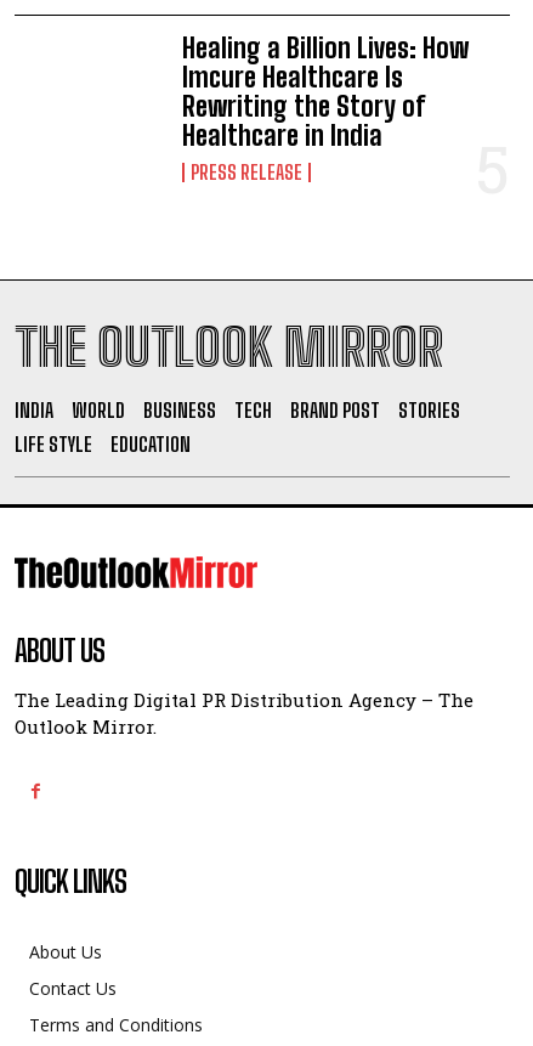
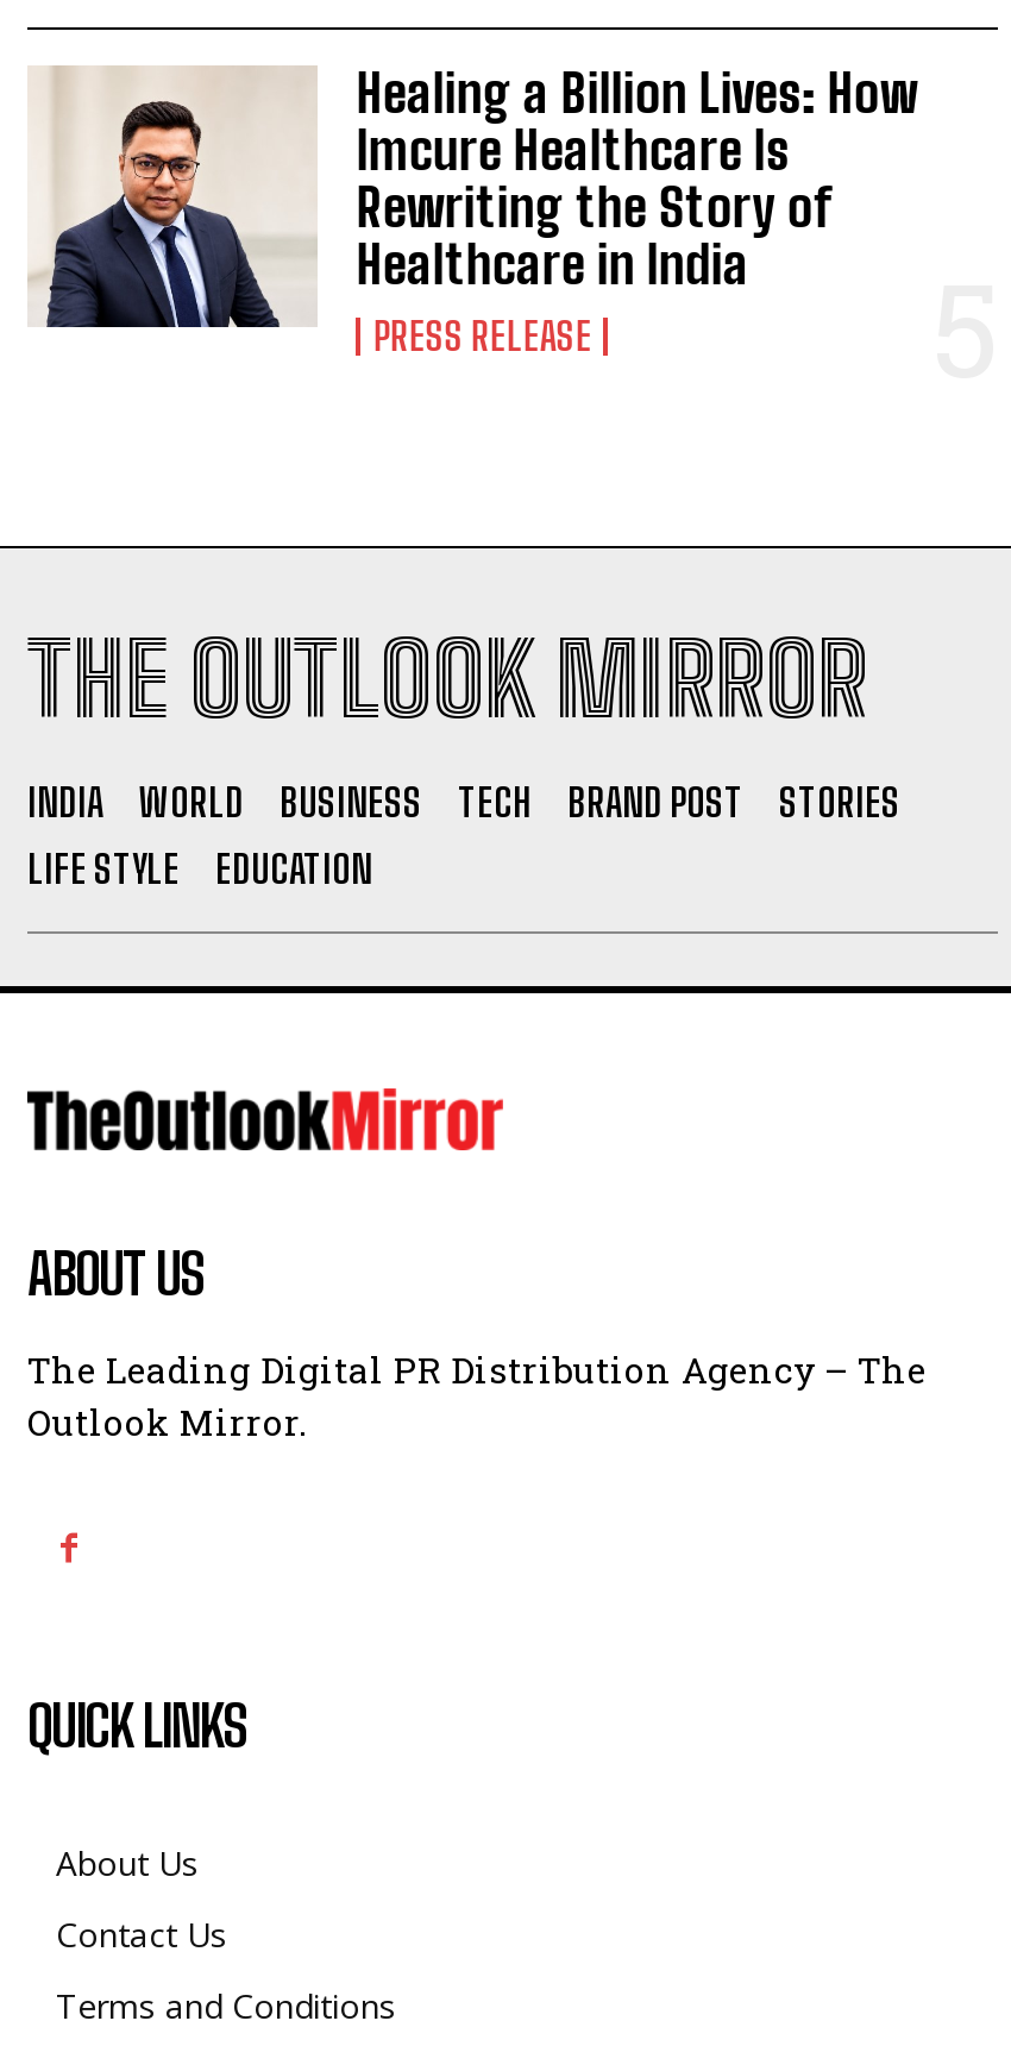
none -> [27,65,318,330] [image]

